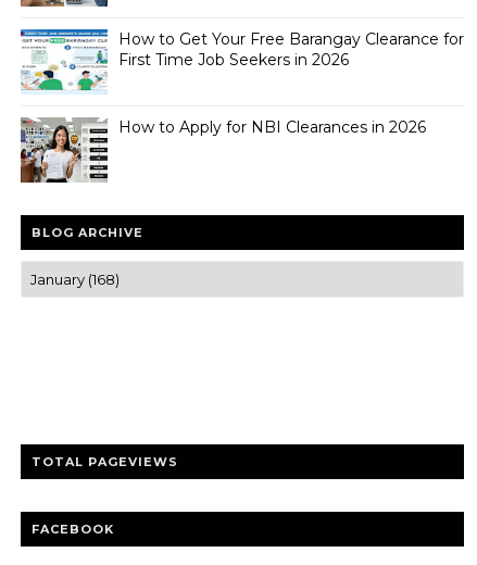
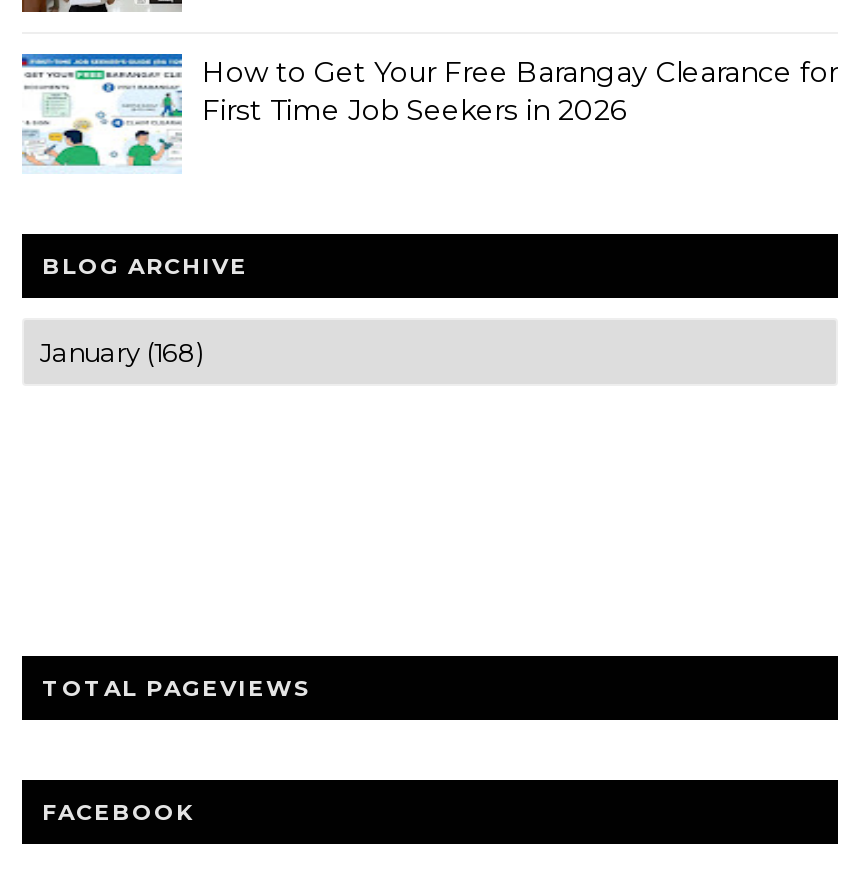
[20,117,426,184] [image] | How to Apply for NBI Clearances in 2026 -> none

